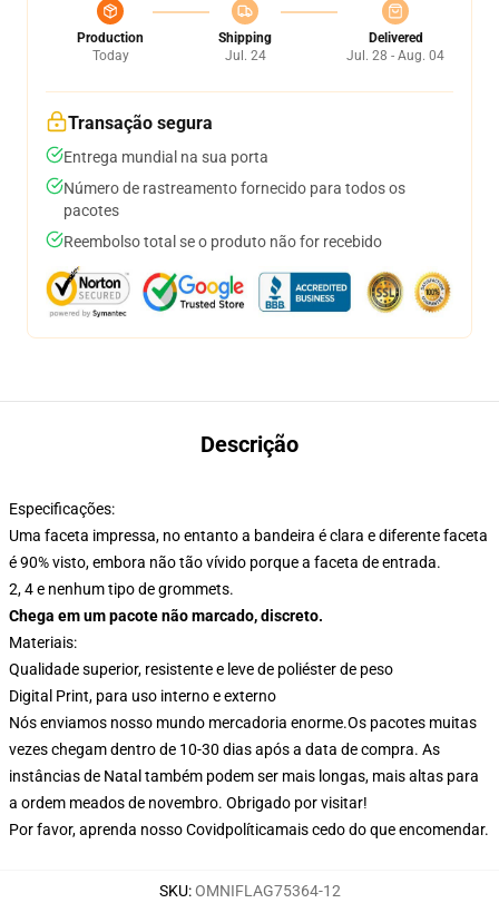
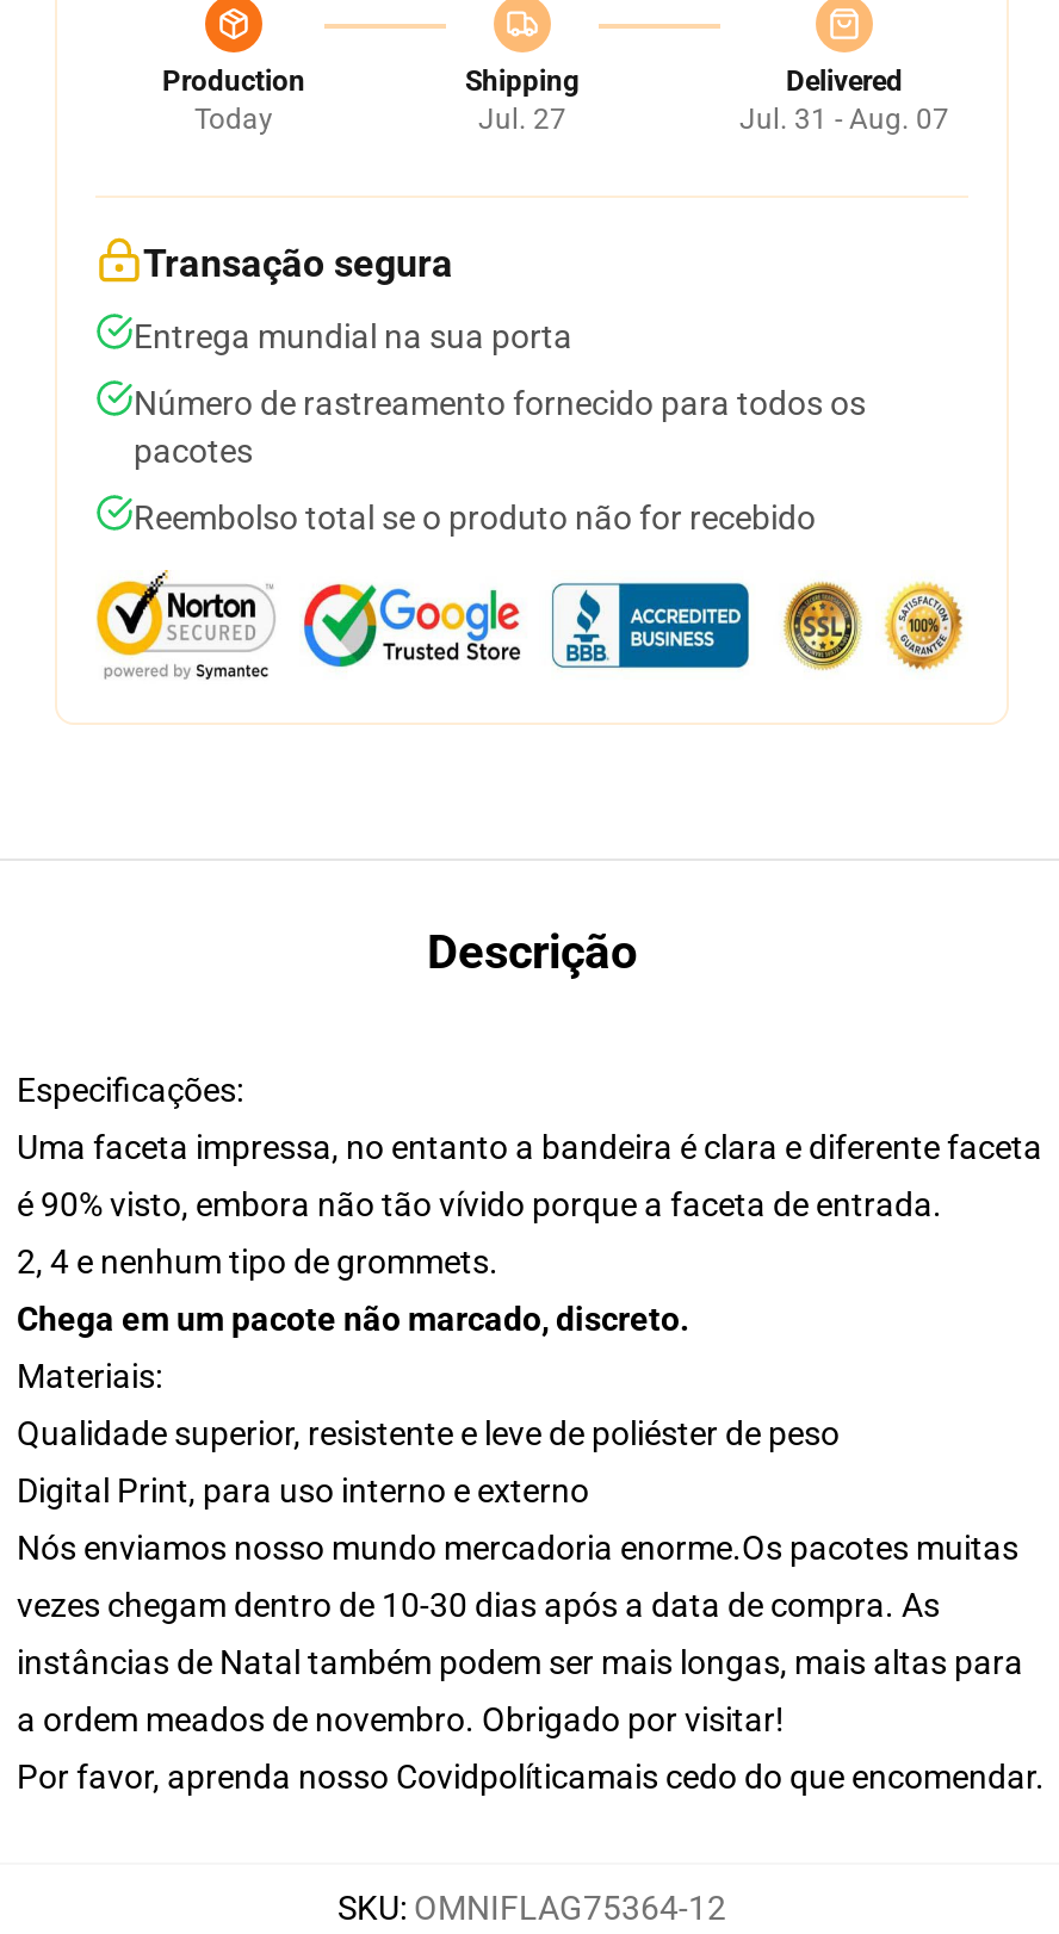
[224,48,266,63] Jul. 24 -> [478,103,566,136] Jul. 27
[346,48,444,63] Jul. 28 - Aug. 04 -> [739,103,949,136] Jul. 31 - Aug. 07

